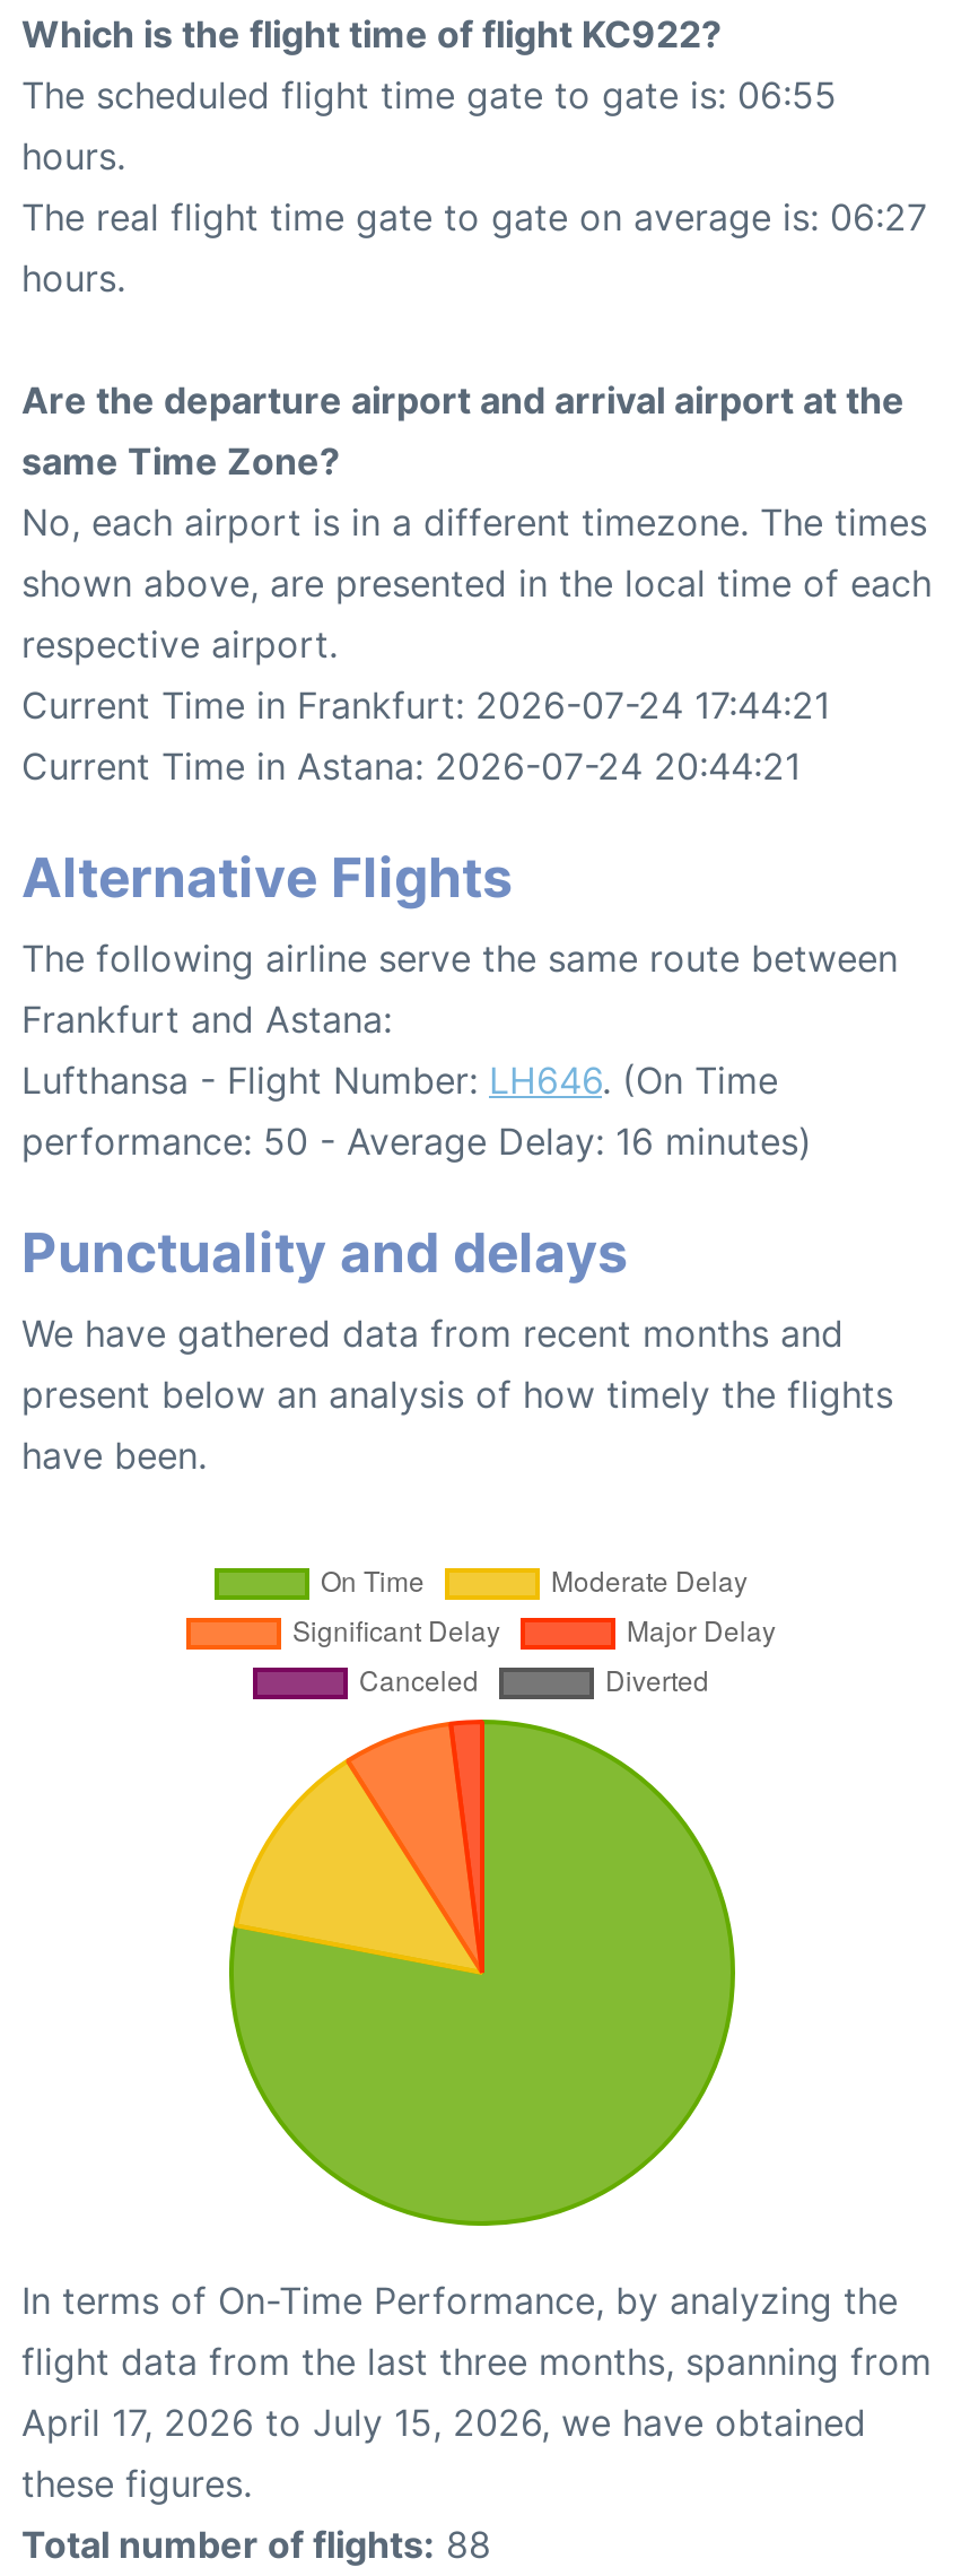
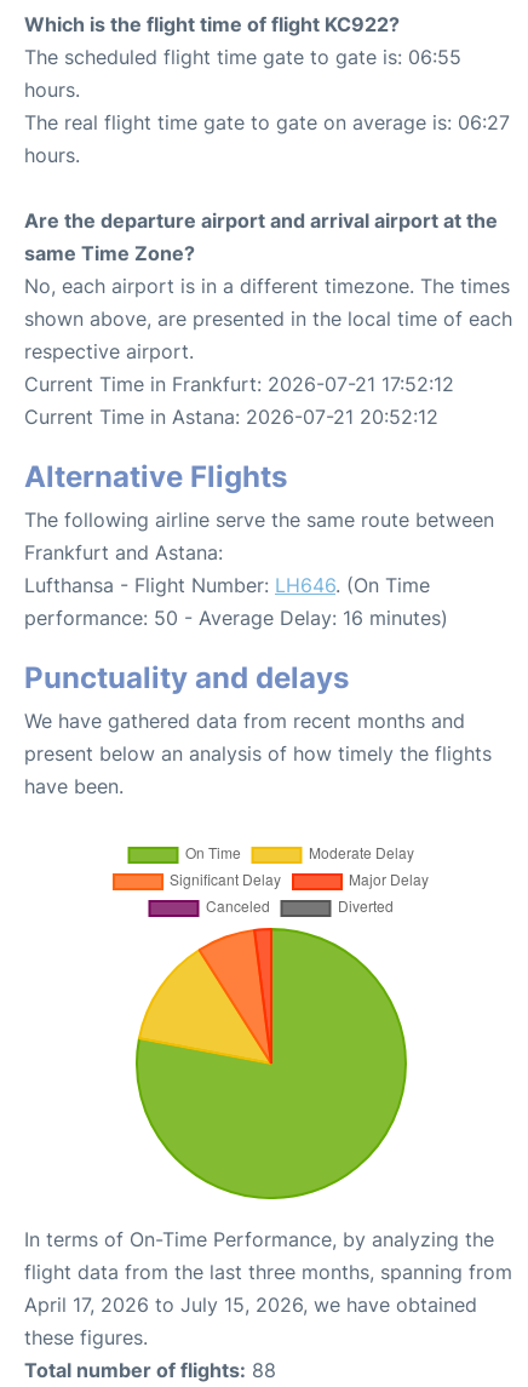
[21,682,830,727] Current Time in Frankfurt: 2026-07-24 17:44:21 -> [24,372,454,396] Current Time in Frankfurt: 2026-07-21 17:52:12
[21,743,801,788] Current Time in Astana: 2026-07-24 20:44:21 -> [24,404,438,429] Current Time in Astana: 2026-07-21 20:52:12

